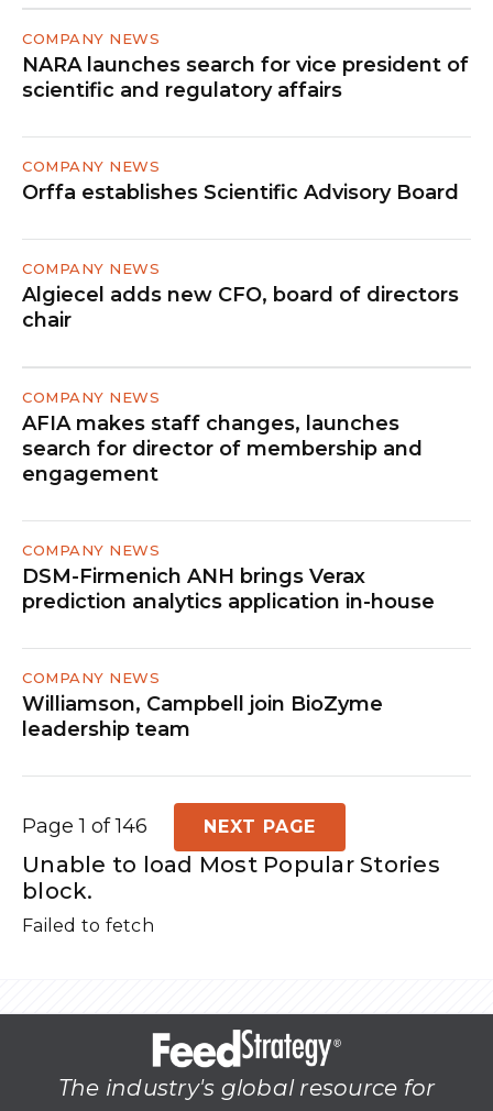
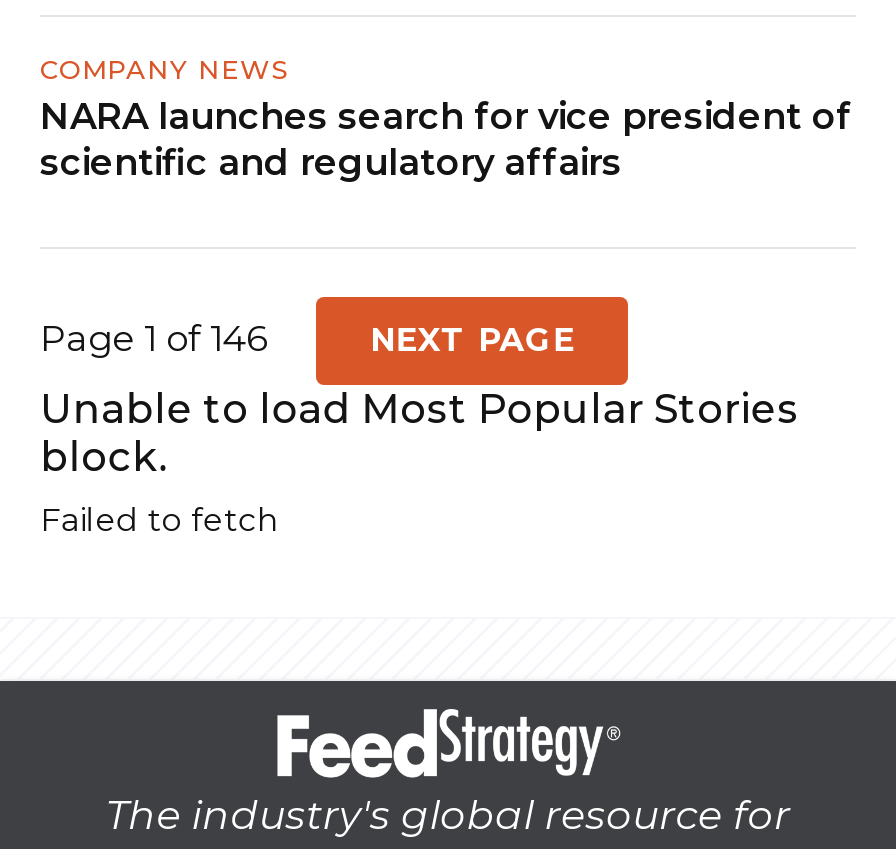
[22,157,459,741] COMPANY NEWS | Orffa establishes Scientific Advisory Board | COMPANY NEWS | Algiecel adds new CFO, board of directors | chair | COMPANY NEWS | AFIA makes staff changes, launches | search for director of membership and | engagement | COMPANY NEWS | DSM-Firmenich ANH brings Verax | prediction analytics application in-house | COMPANY NEWS | Williamson, Campbell join BioZyme | leadership team -> none

